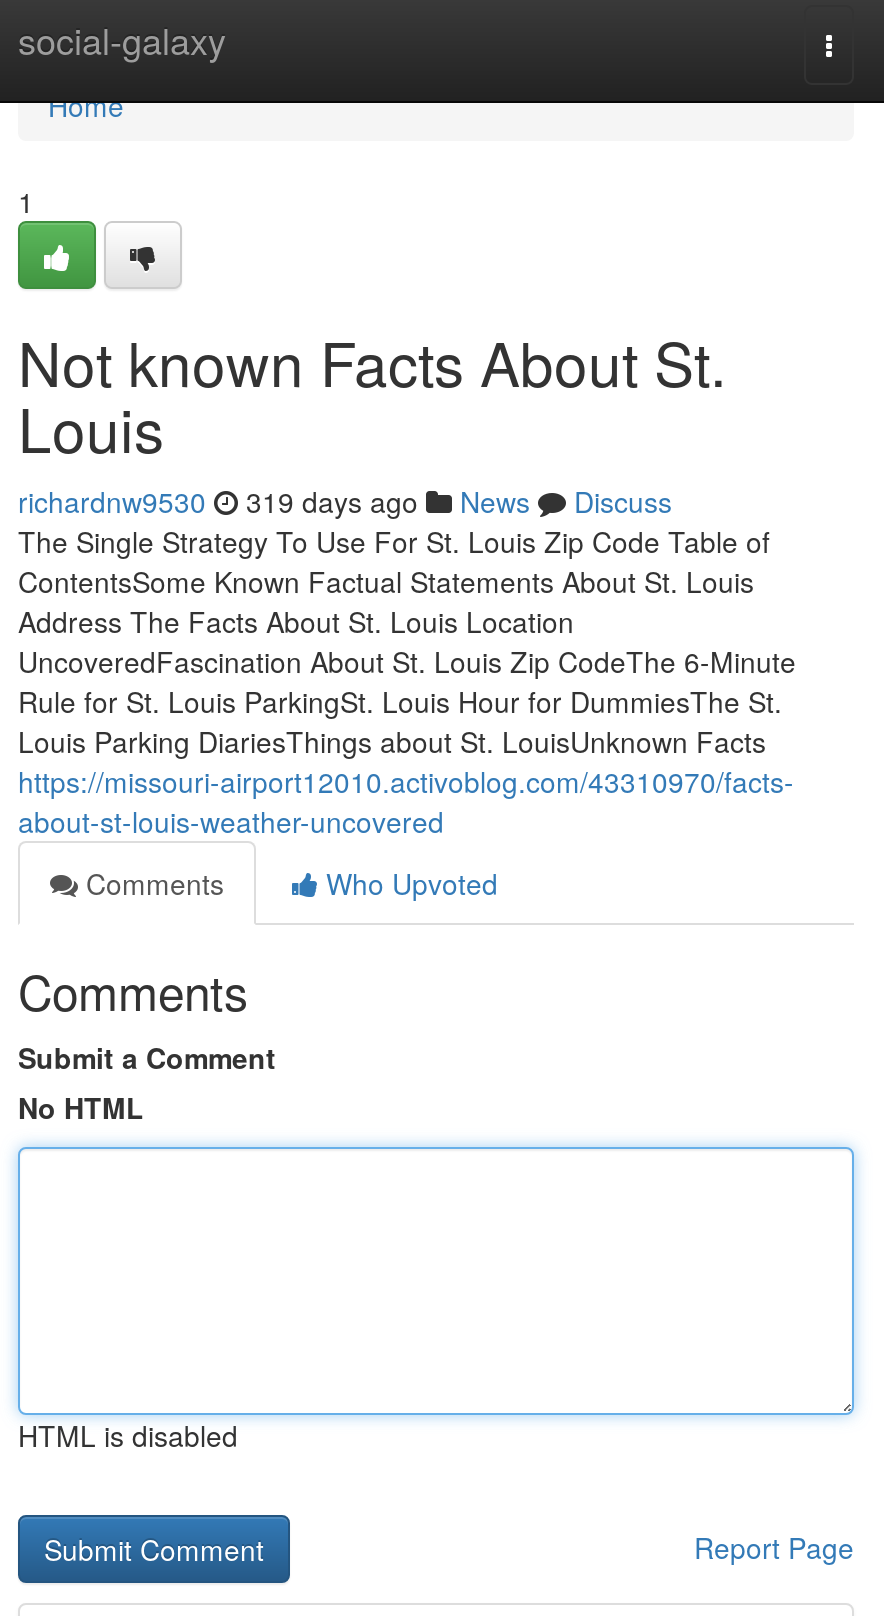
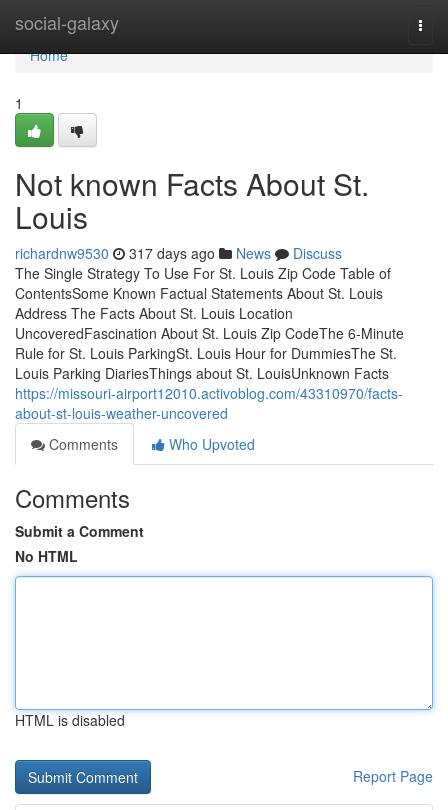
[18,481,672,521] richardnw9530 319 days ago News Discuss -> [15,243,342,263] richardnw9530 317 days ago News Discuss

